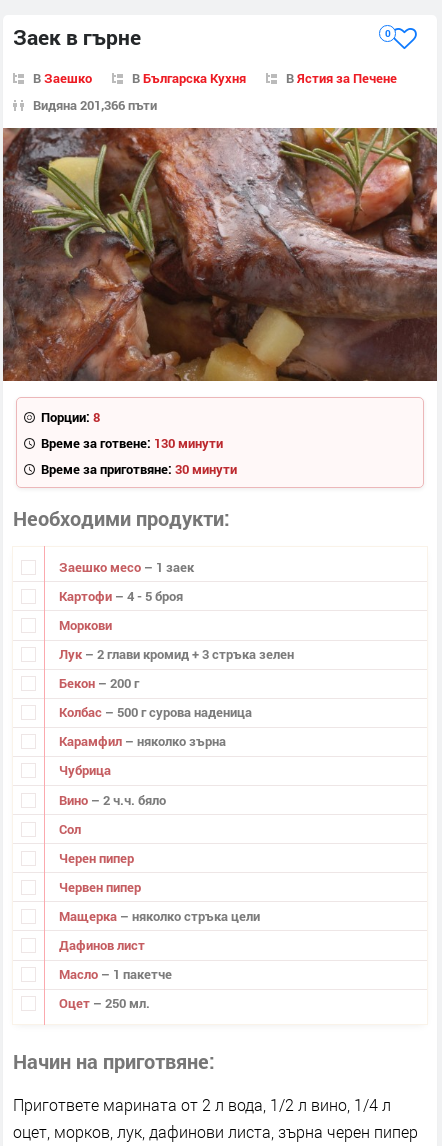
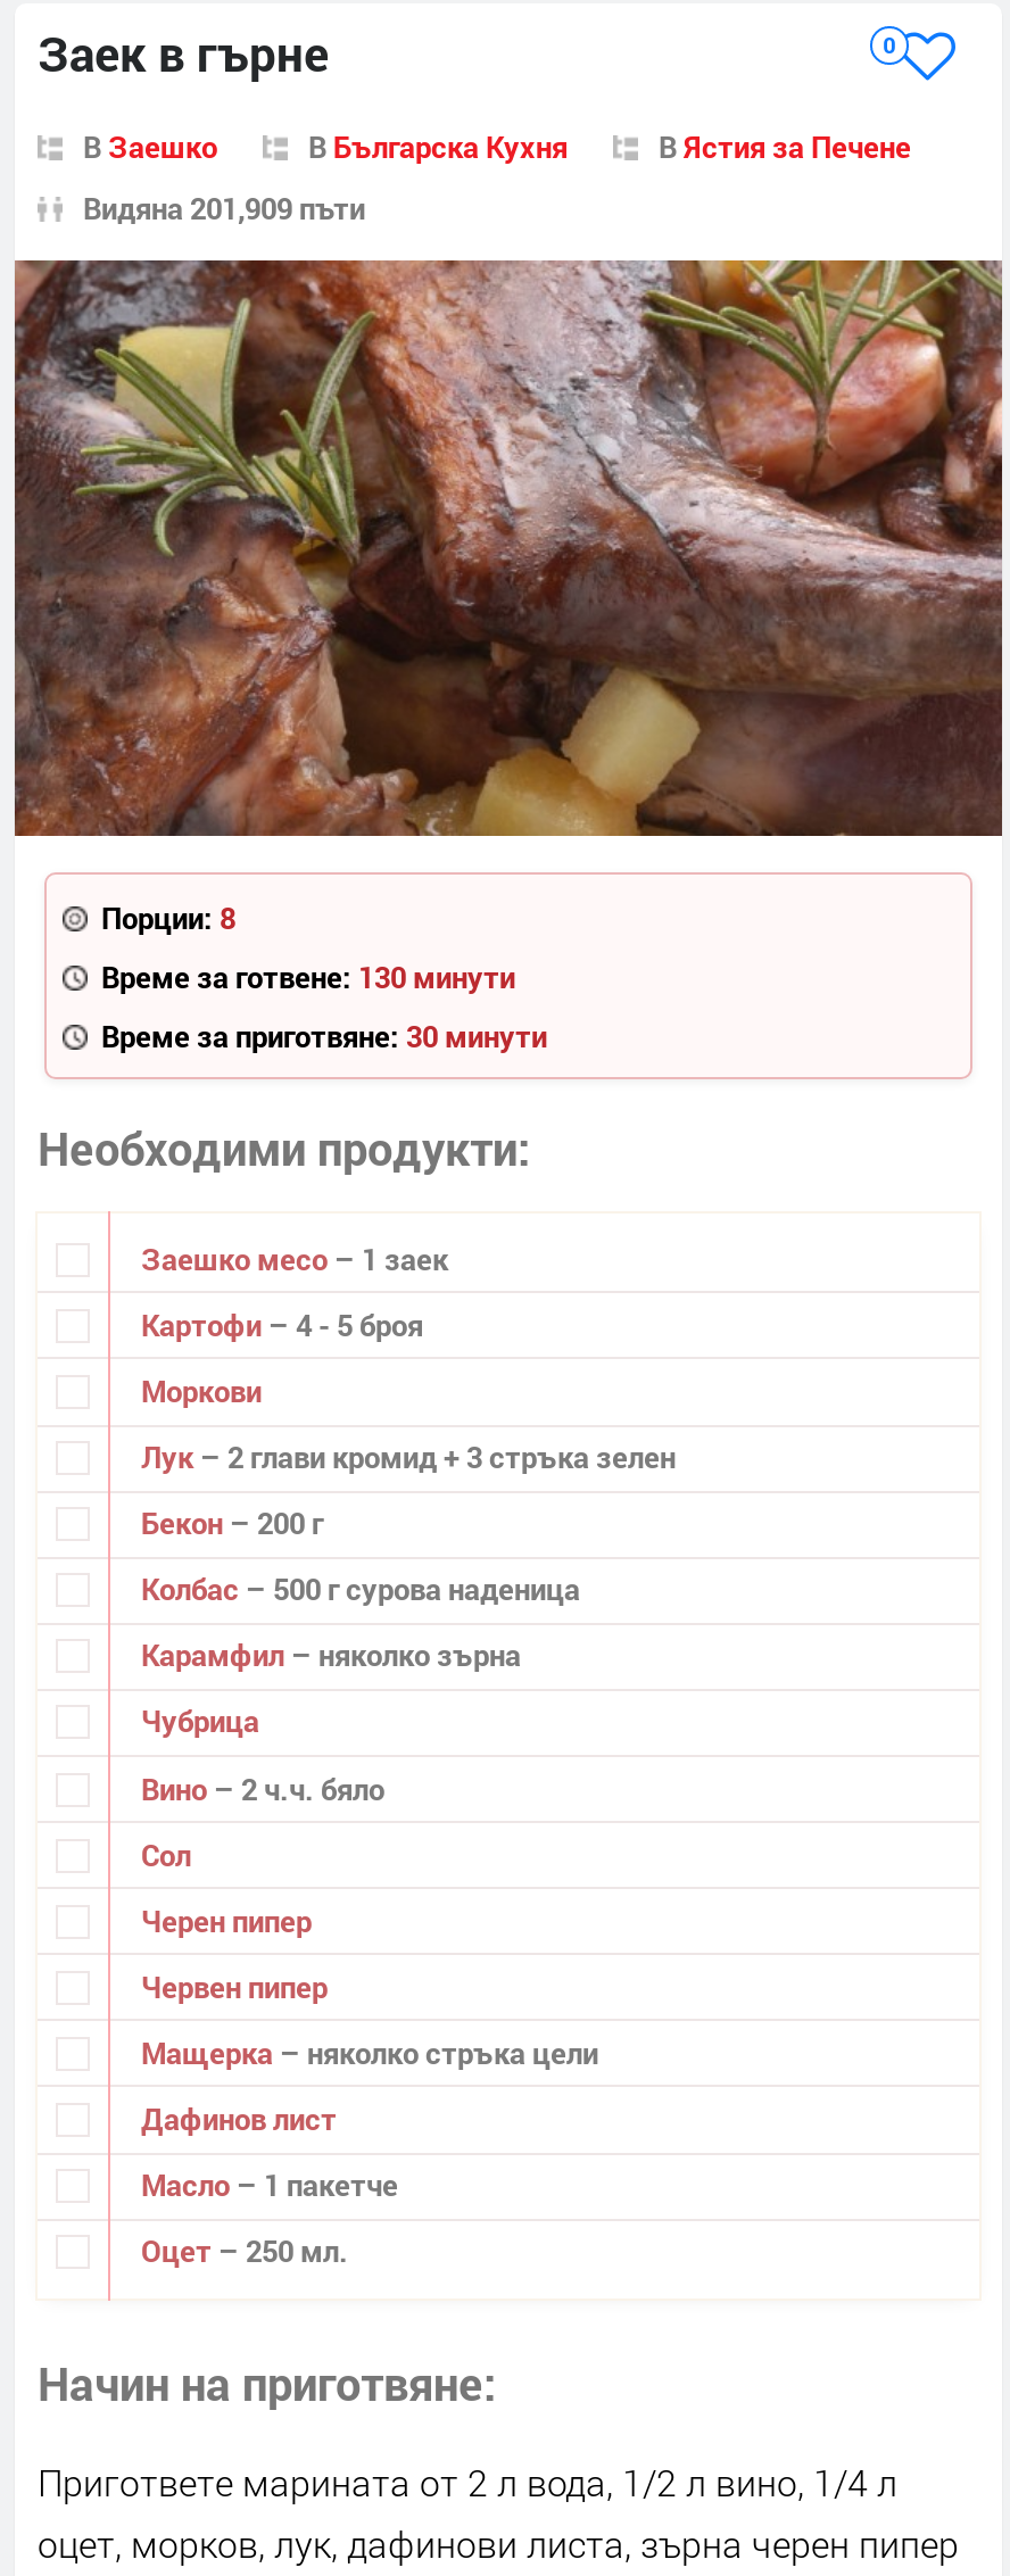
[33,96,157,114] Видяна 201,366 пъти -> [83,187,365,228] Видяна 201,909 пъти

